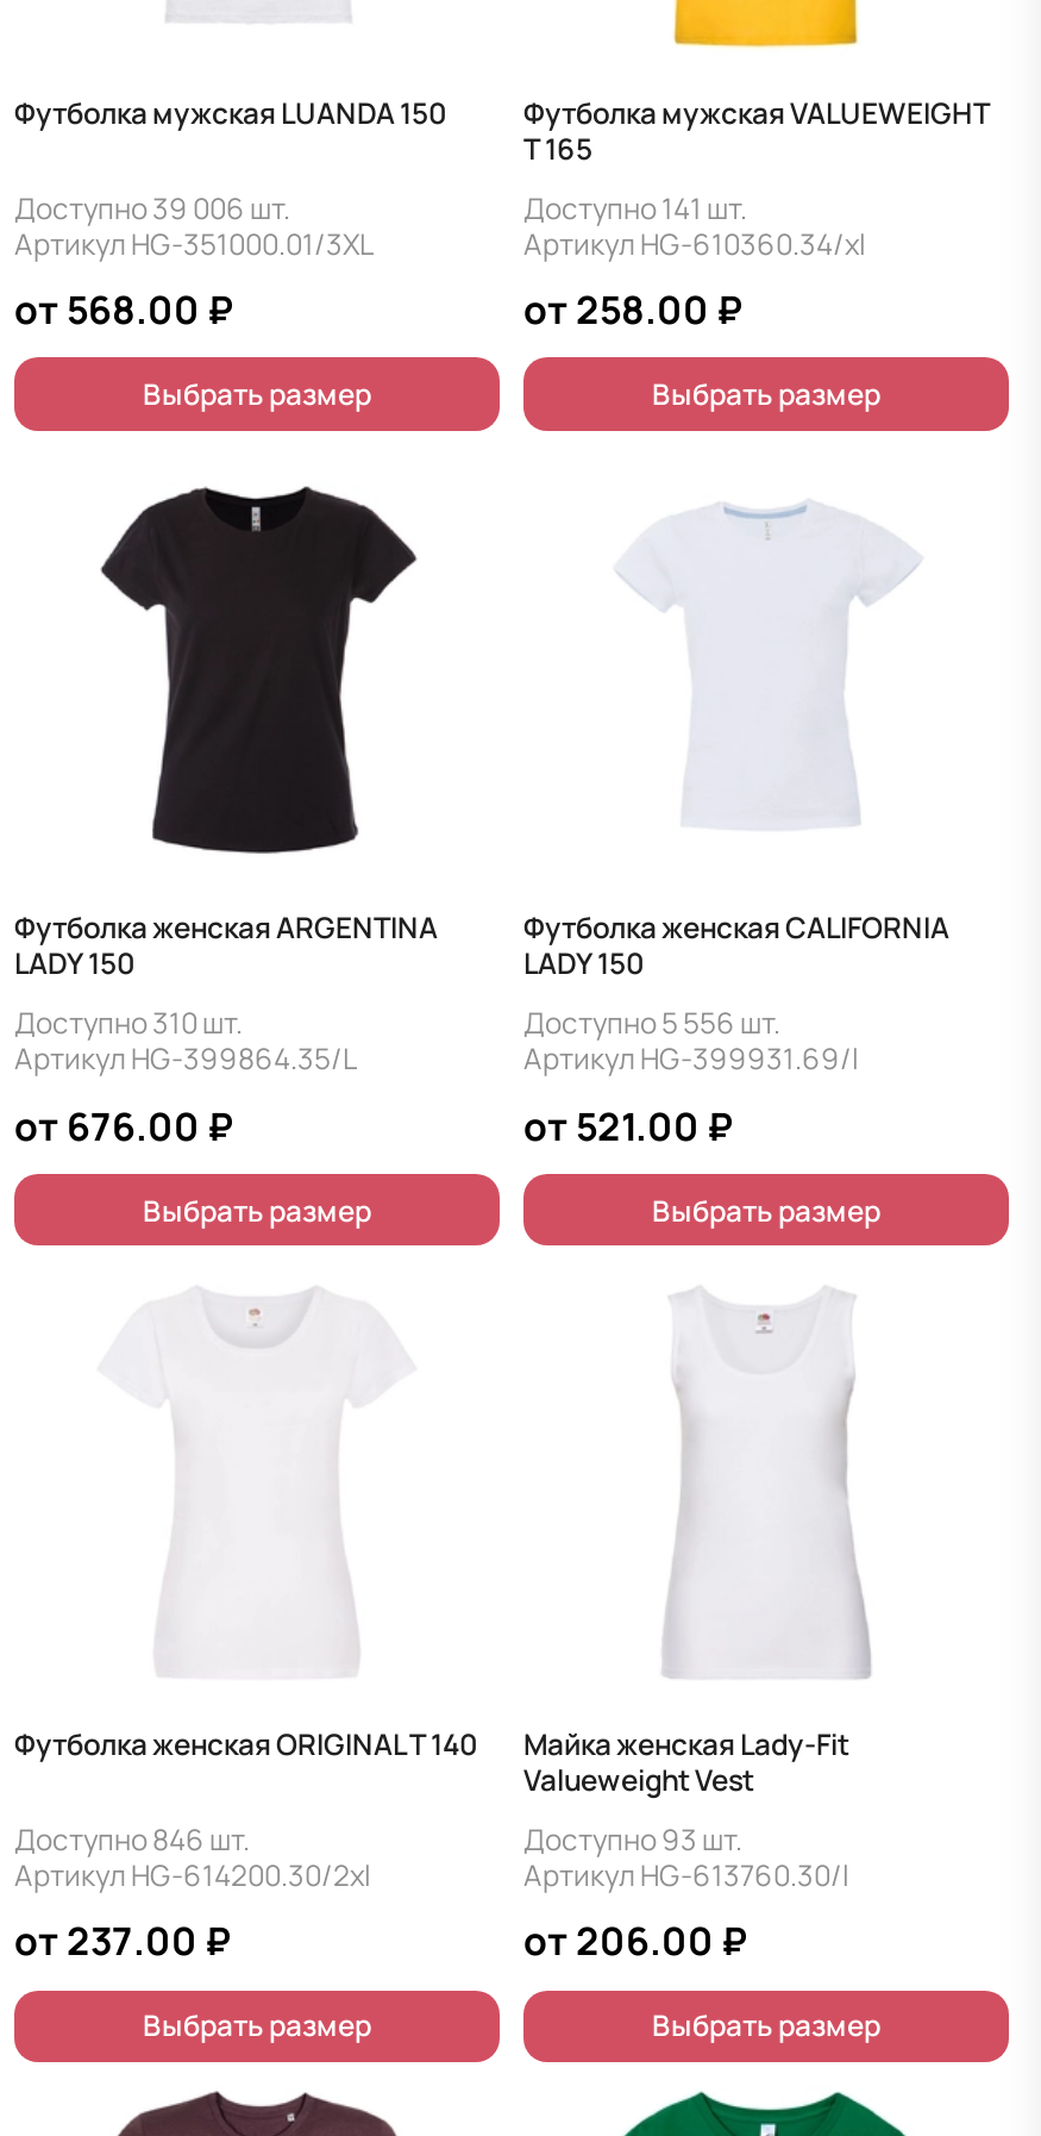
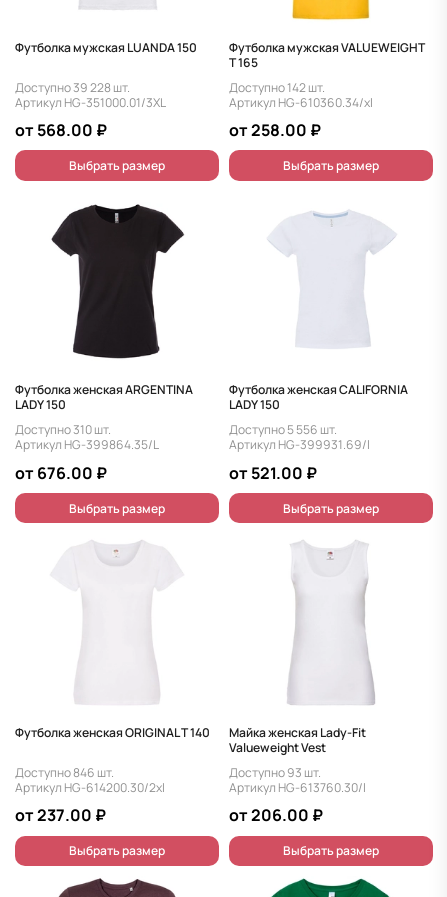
[14,187,290,228] Доступно 39 006 шт. -> [15,79,130,96] Доступно 39 228 шт.
[523,187,747,228] Доступно 141 шт. -> [229,79,325,96] Доступно 142 шт.

